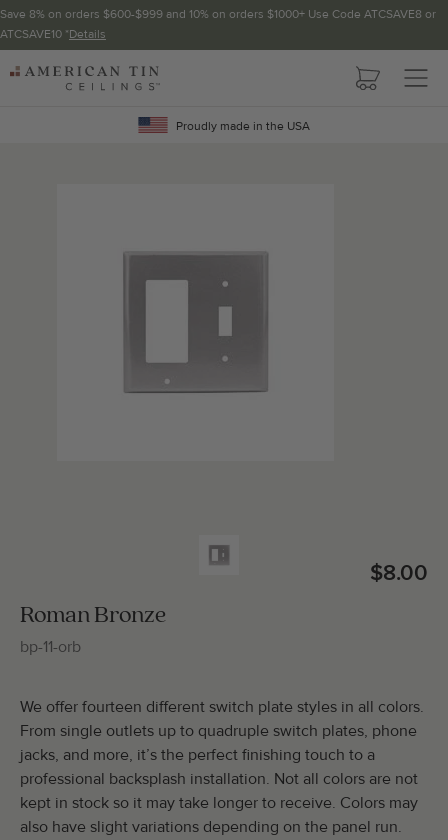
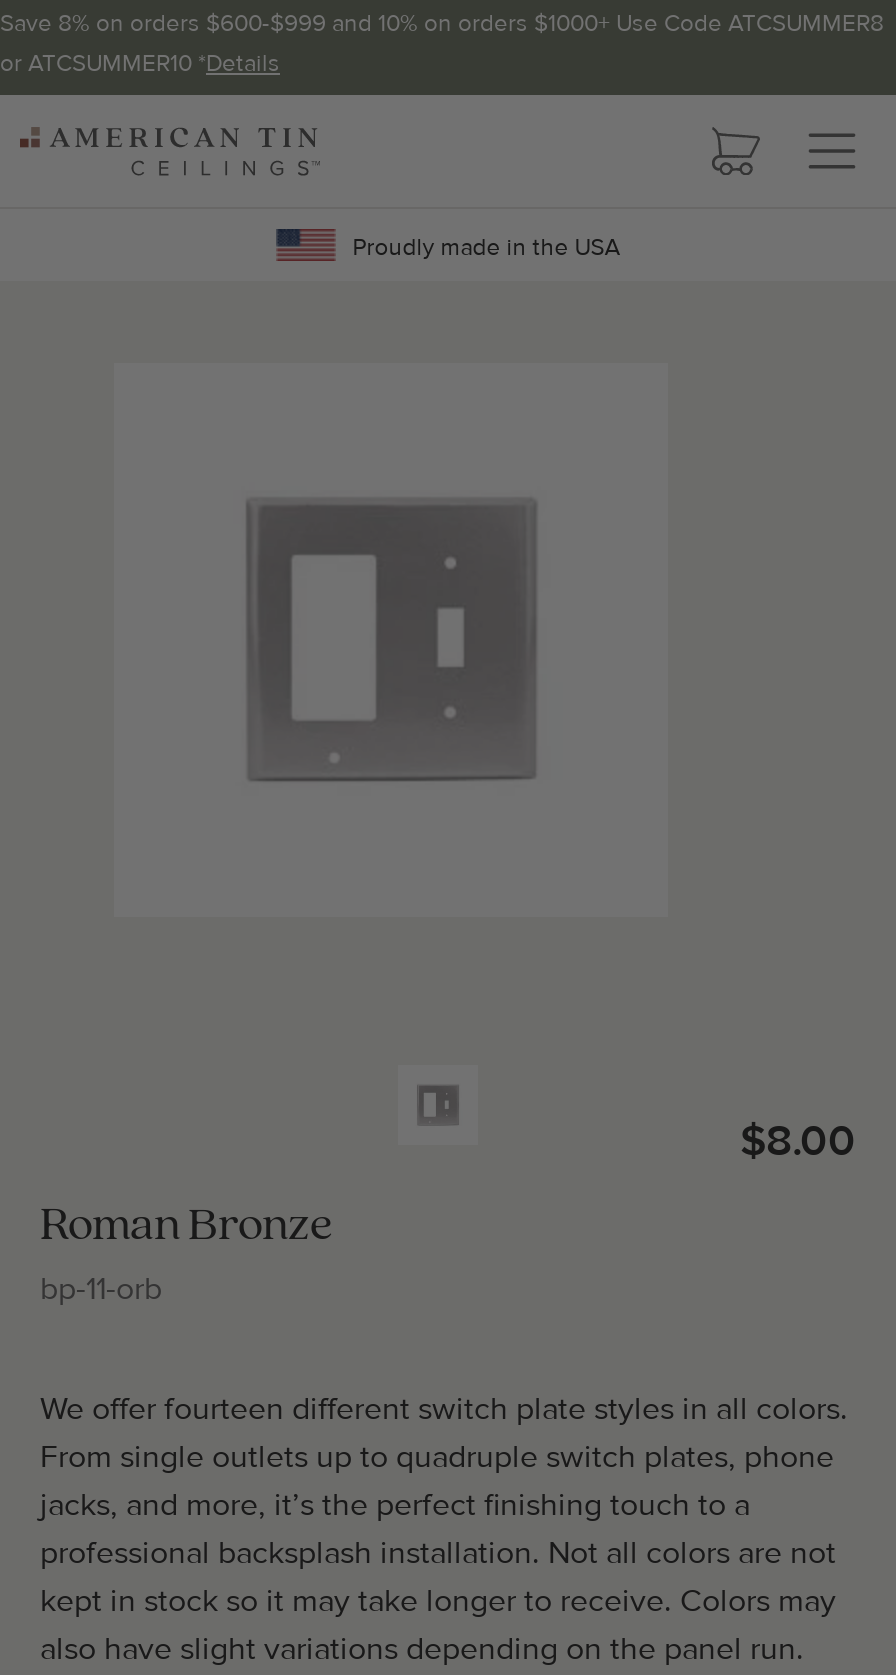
[0,7,436,42] Save 8% on orders $600-$999 and 10% on orders $1000+ Use Code ATCSAVE8 or | ATCSAVE10 *Details -> [0,9,884,79] Save 8% on orders $600-$999 and 10% on orders $1000+ Use Code ATCSUMMER8 | or ATCSUMMER10 *Details

